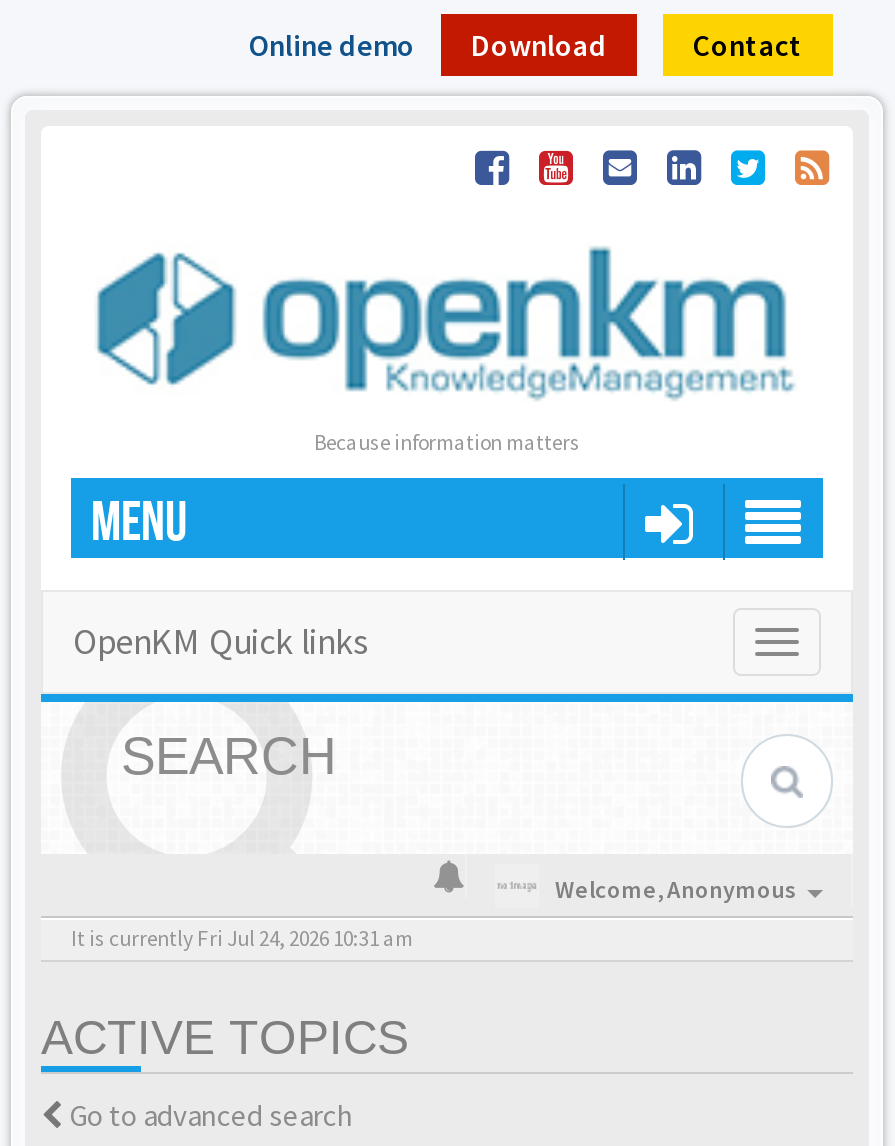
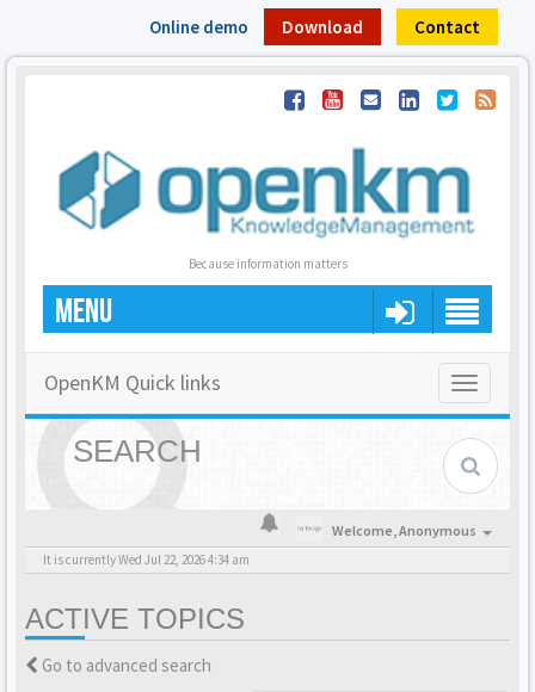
[71,924,413,952] It is currently Fri Jul 24, 2026 10:31 am -> [43,551,250,568] It is currently Wed Jul 22, 2026 4:34 am

